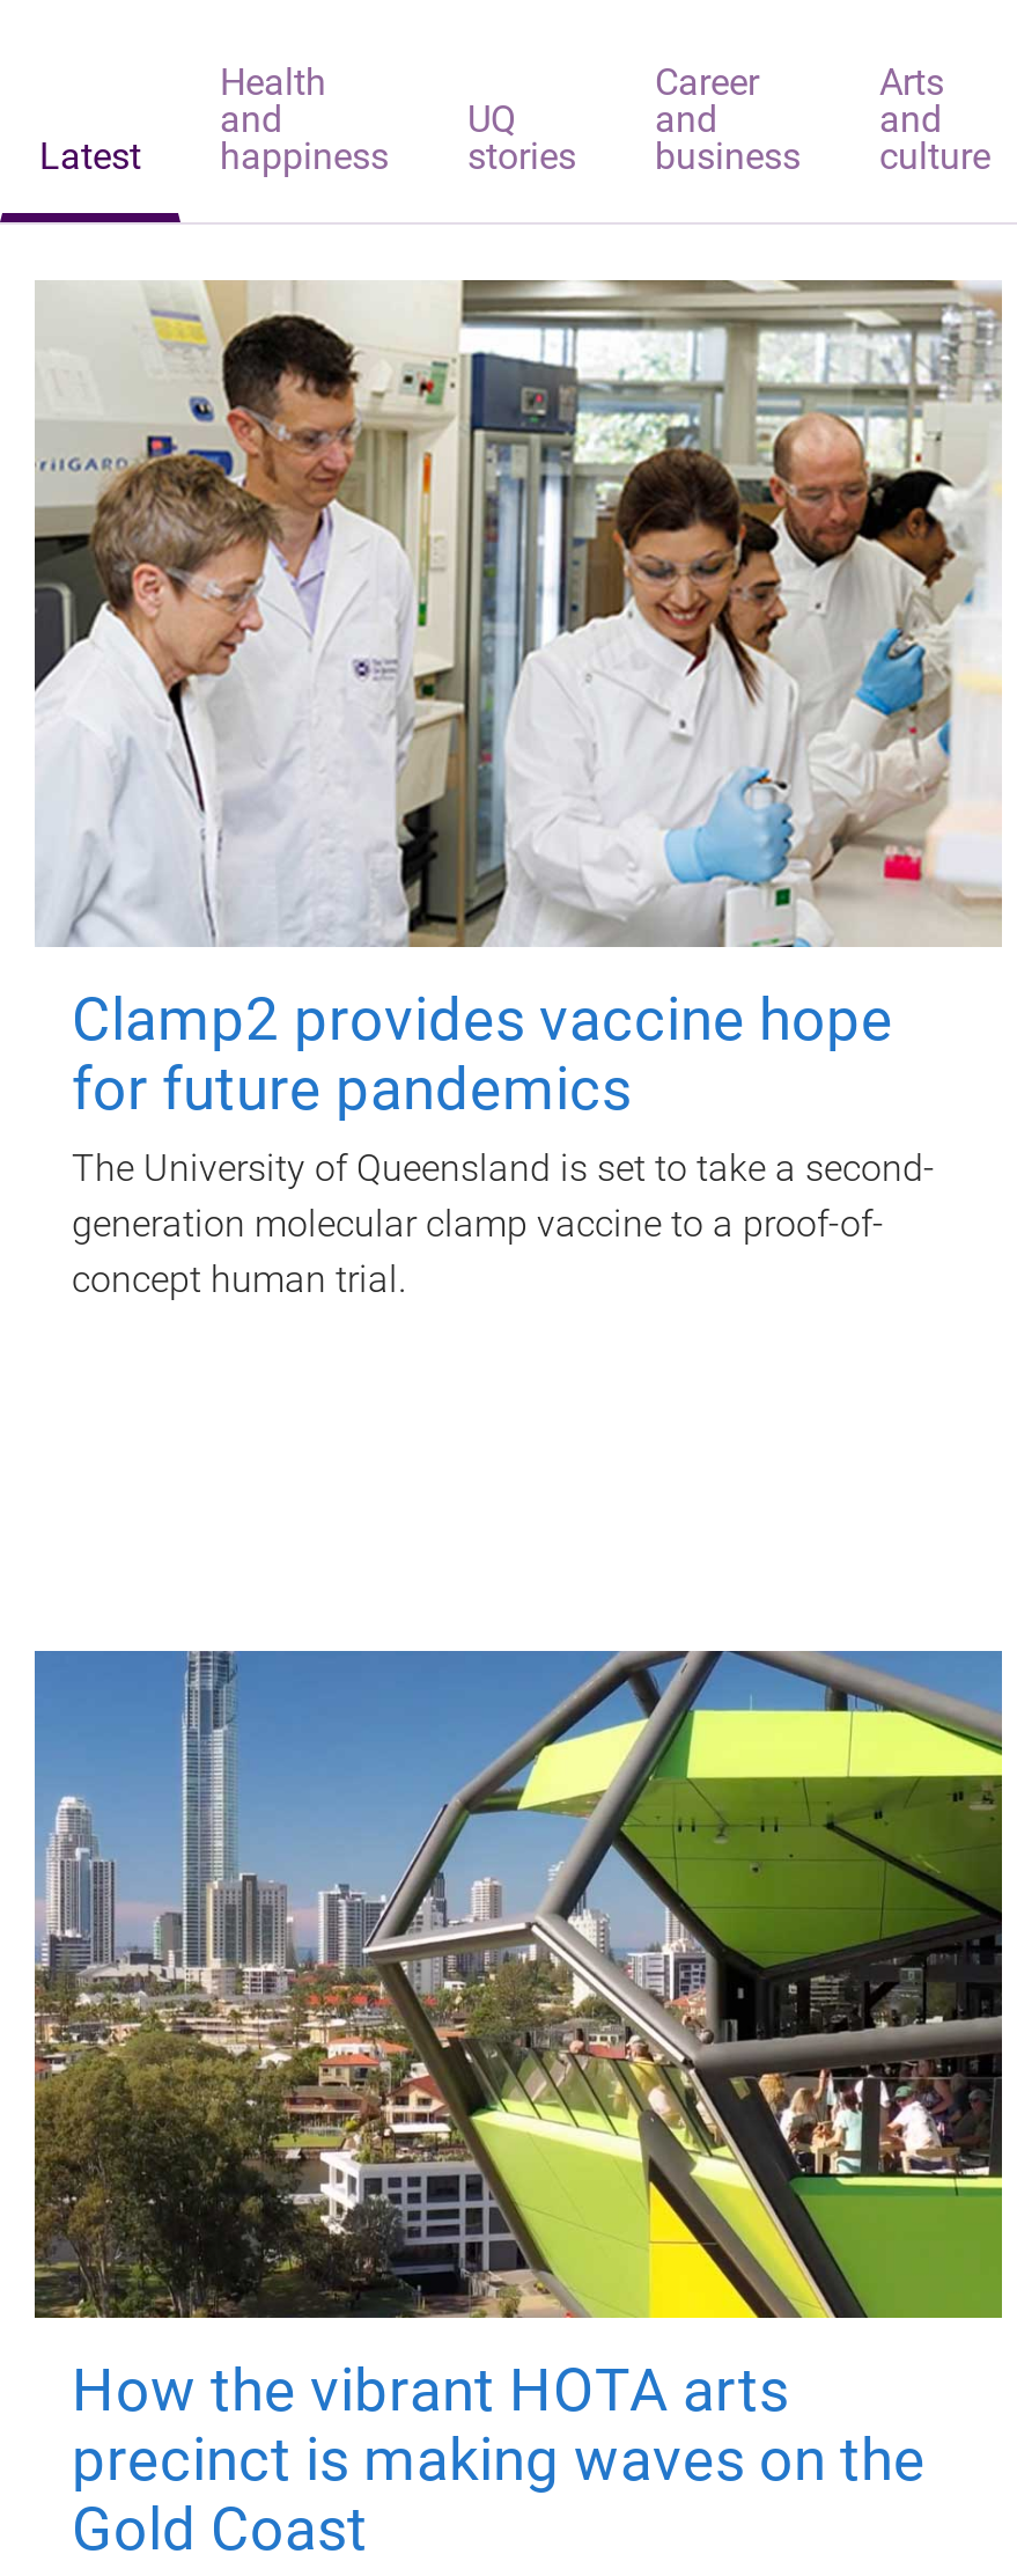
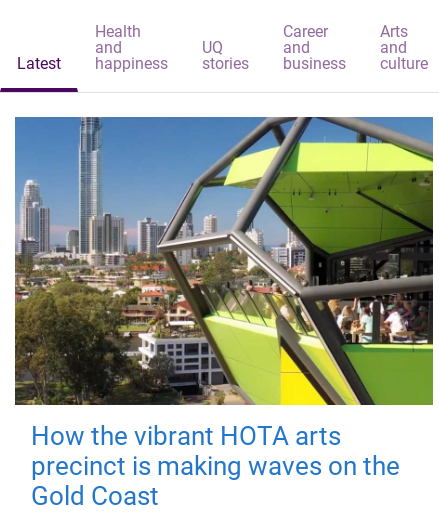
[32,278,1004,1301] [image] | Clamp2 provides vaccine hope | for future pandemics | The University of Queensland is set to take a second- | generation molecular clamp vaccine to a proof-of- | concept human trial. -> none

